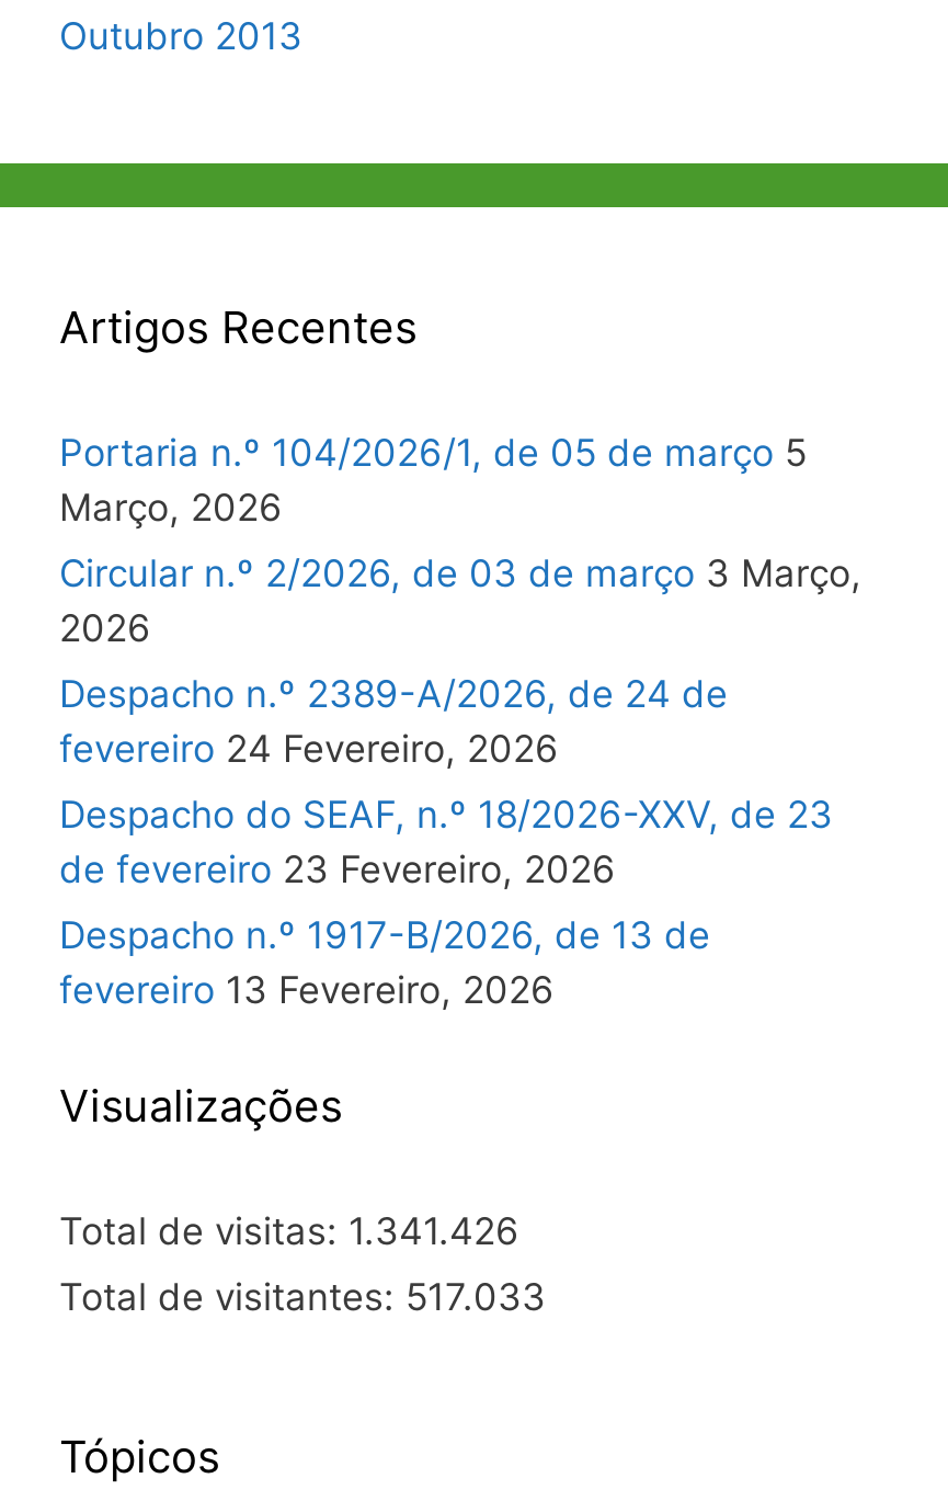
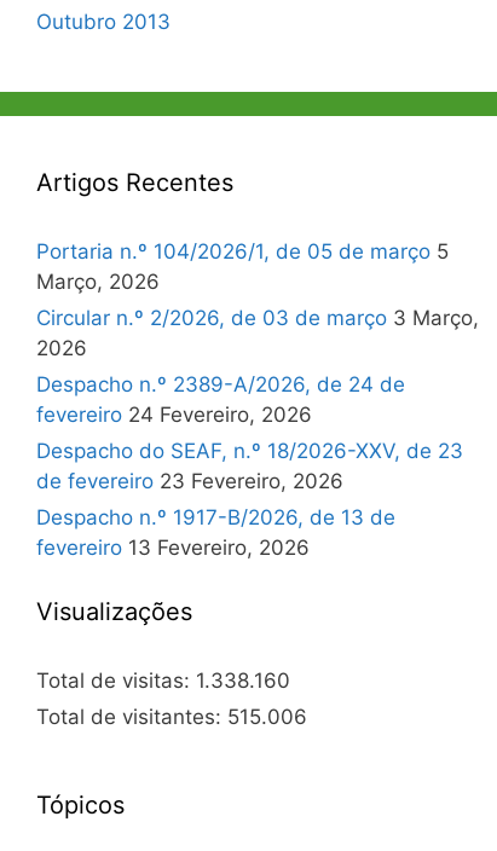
[59,1209,519,1253] Total de visitas: 1.341.426 -> [36,668,290,693] Total de visitas: 1.338.160
[59,1275,546,1319] Total de visitantes: 517.033 -> [36,705,307,729] Total de visitantes: 515.006

